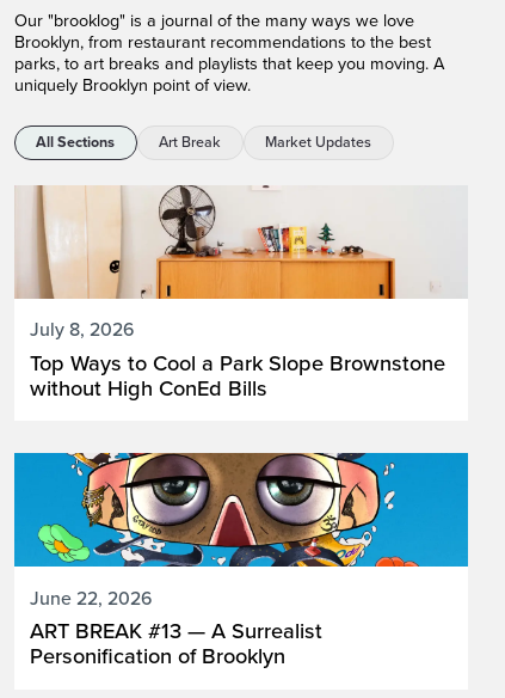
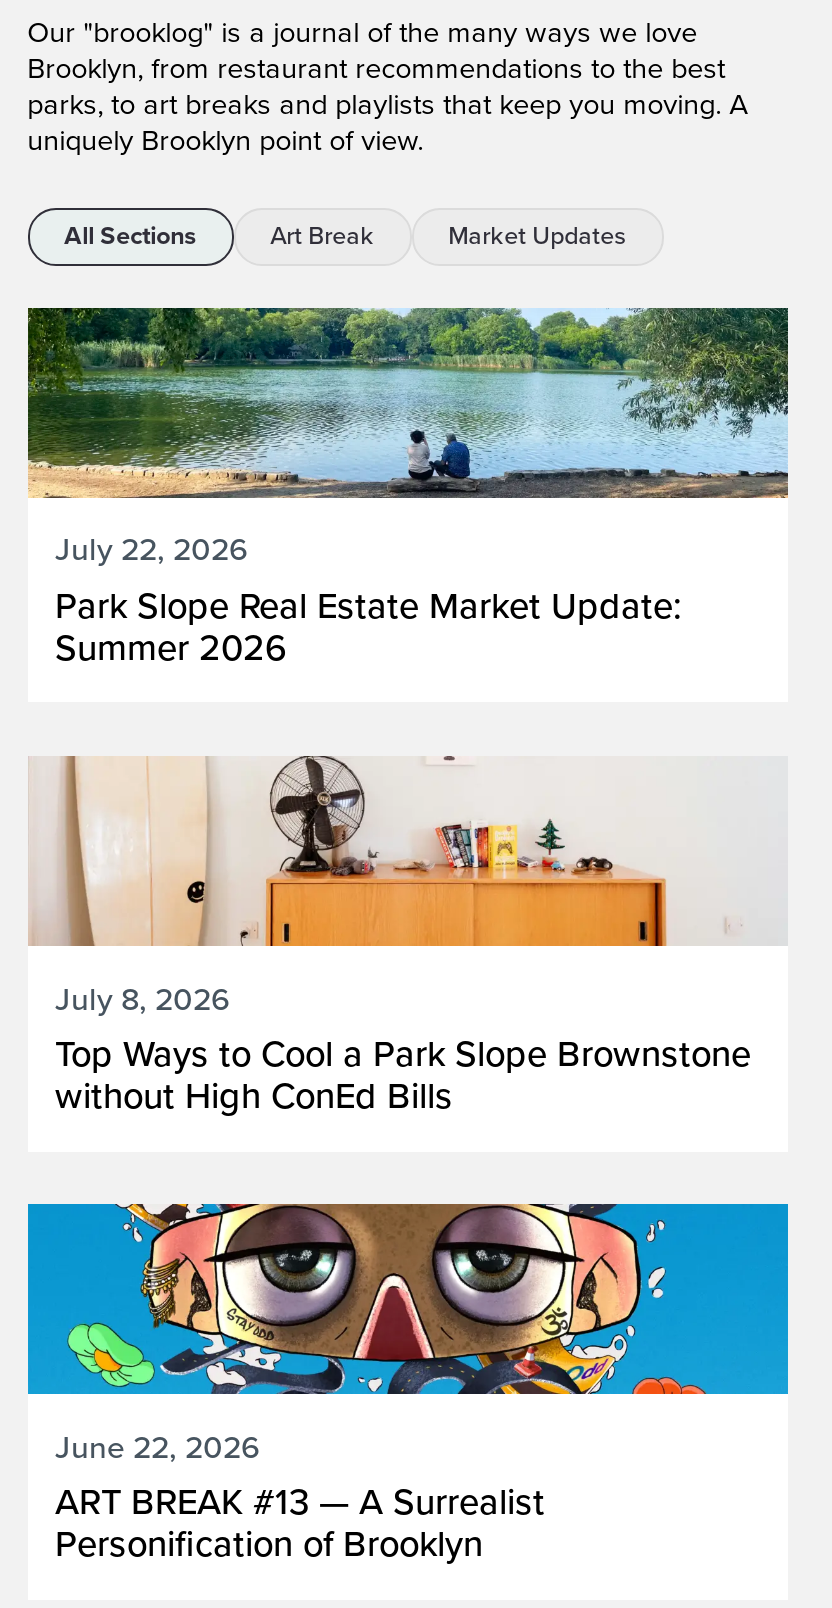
none -> [26,306,790,672] [image] | July 22, 2026 | Park Slope Real Estate Market Update: | Summer 2026

